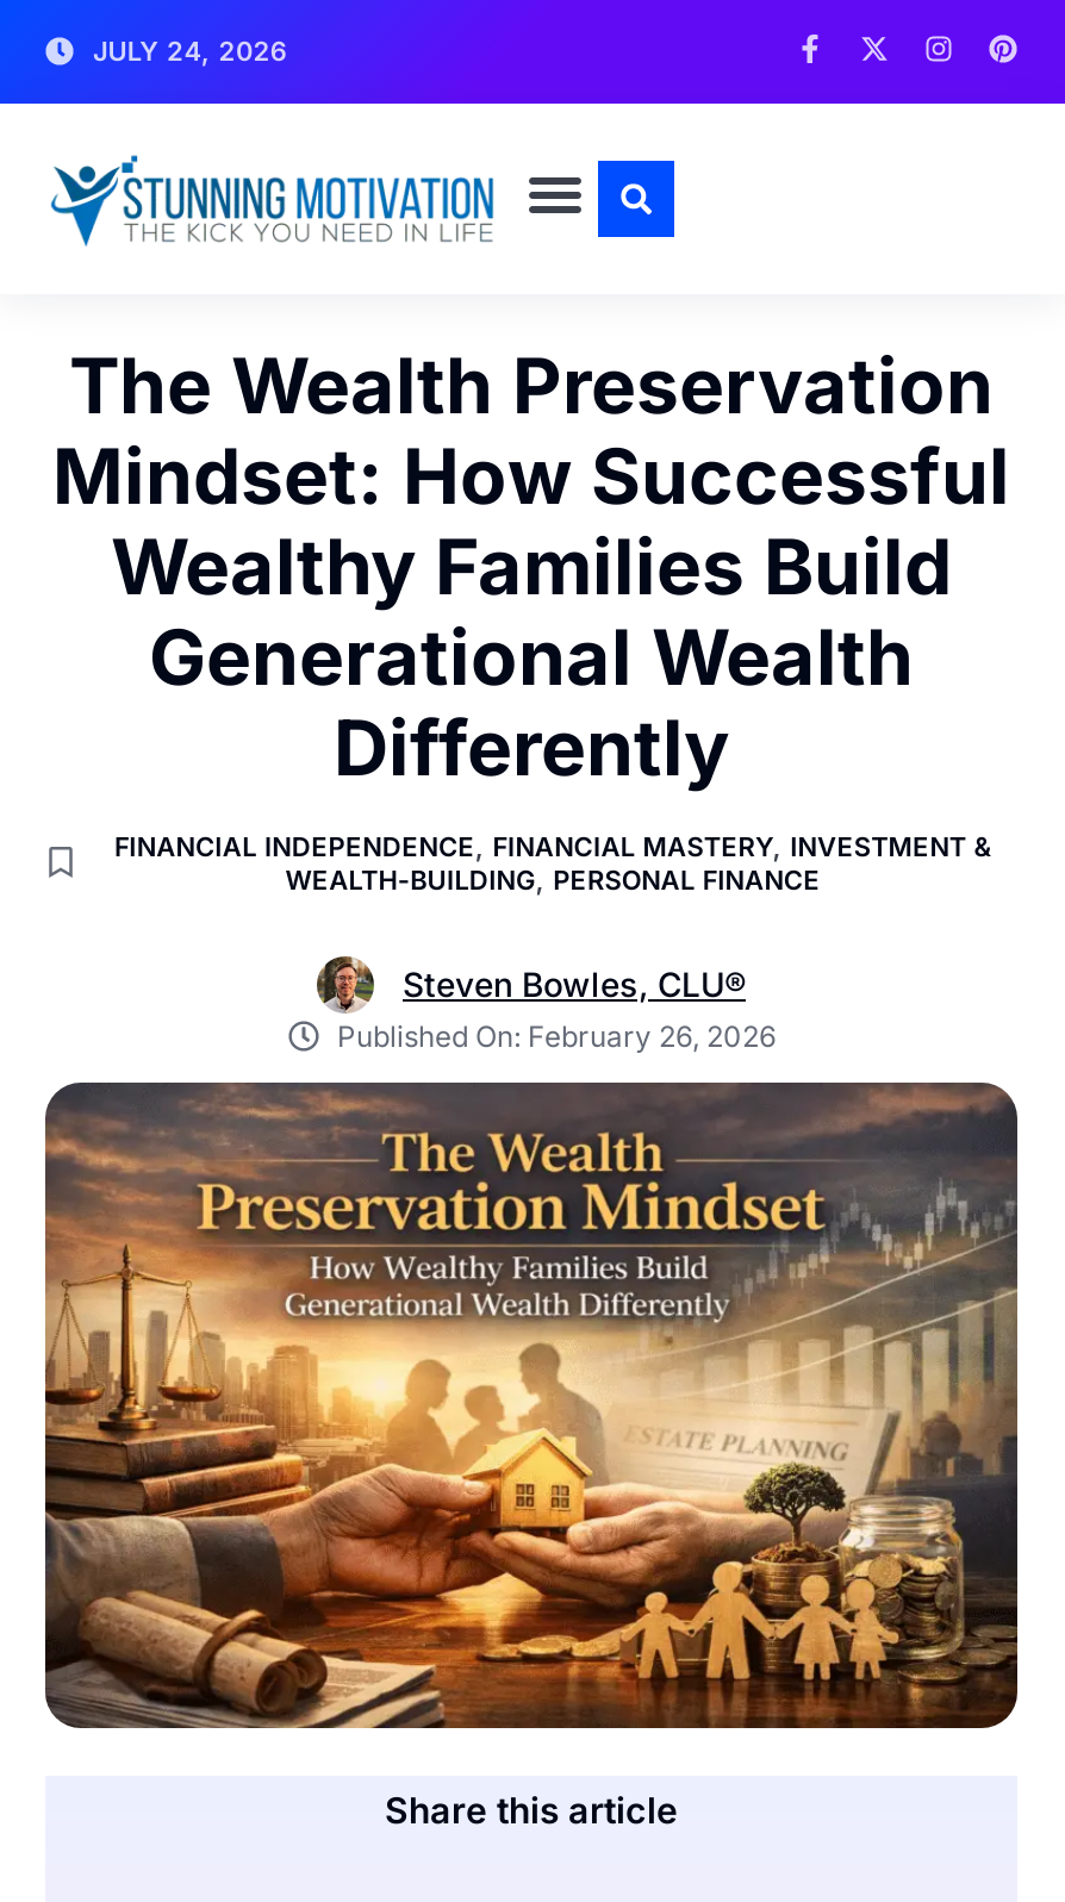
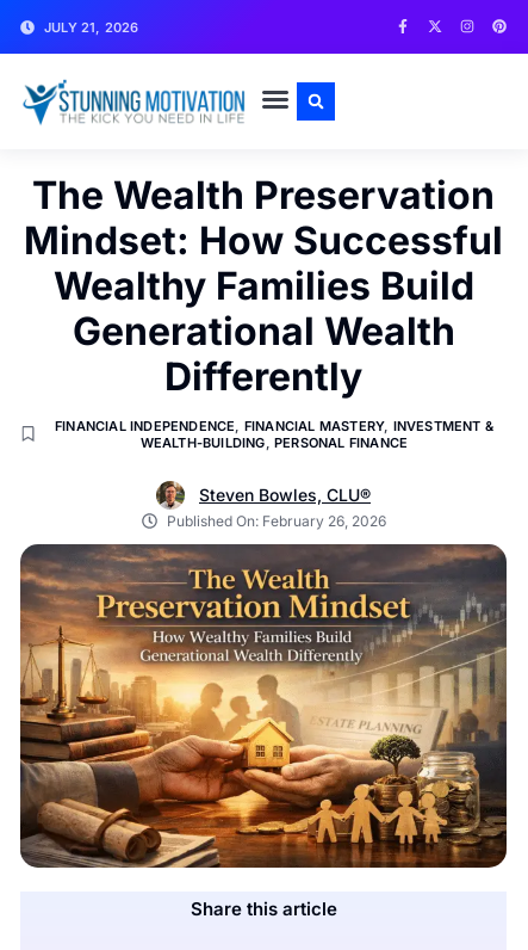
[93,33,287,67] JULY 24, 2026 -> [44,18,139,35] JULY 21, 2026

